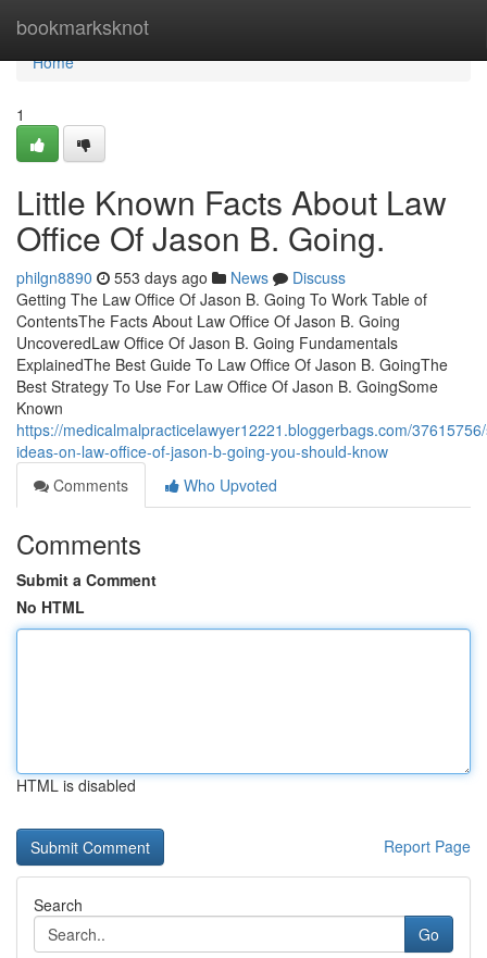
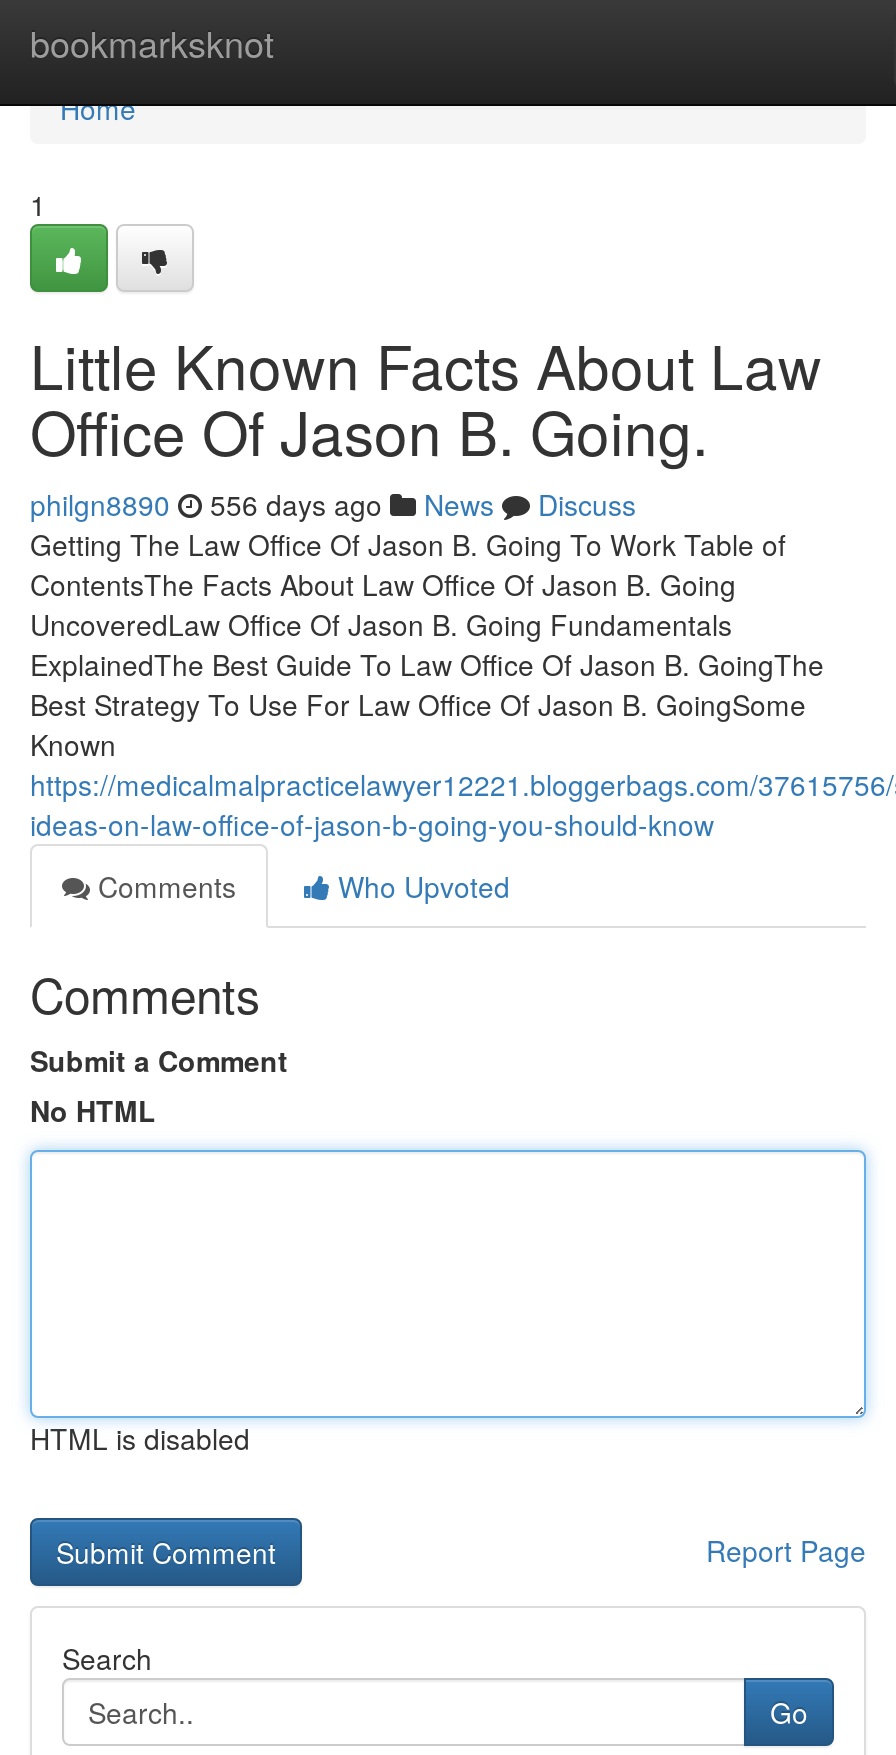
[16,266,346,288] philgn8890 553 days ago News Discuss -> [30,484,636,524] philgn8890 556 days ago News Discuss

